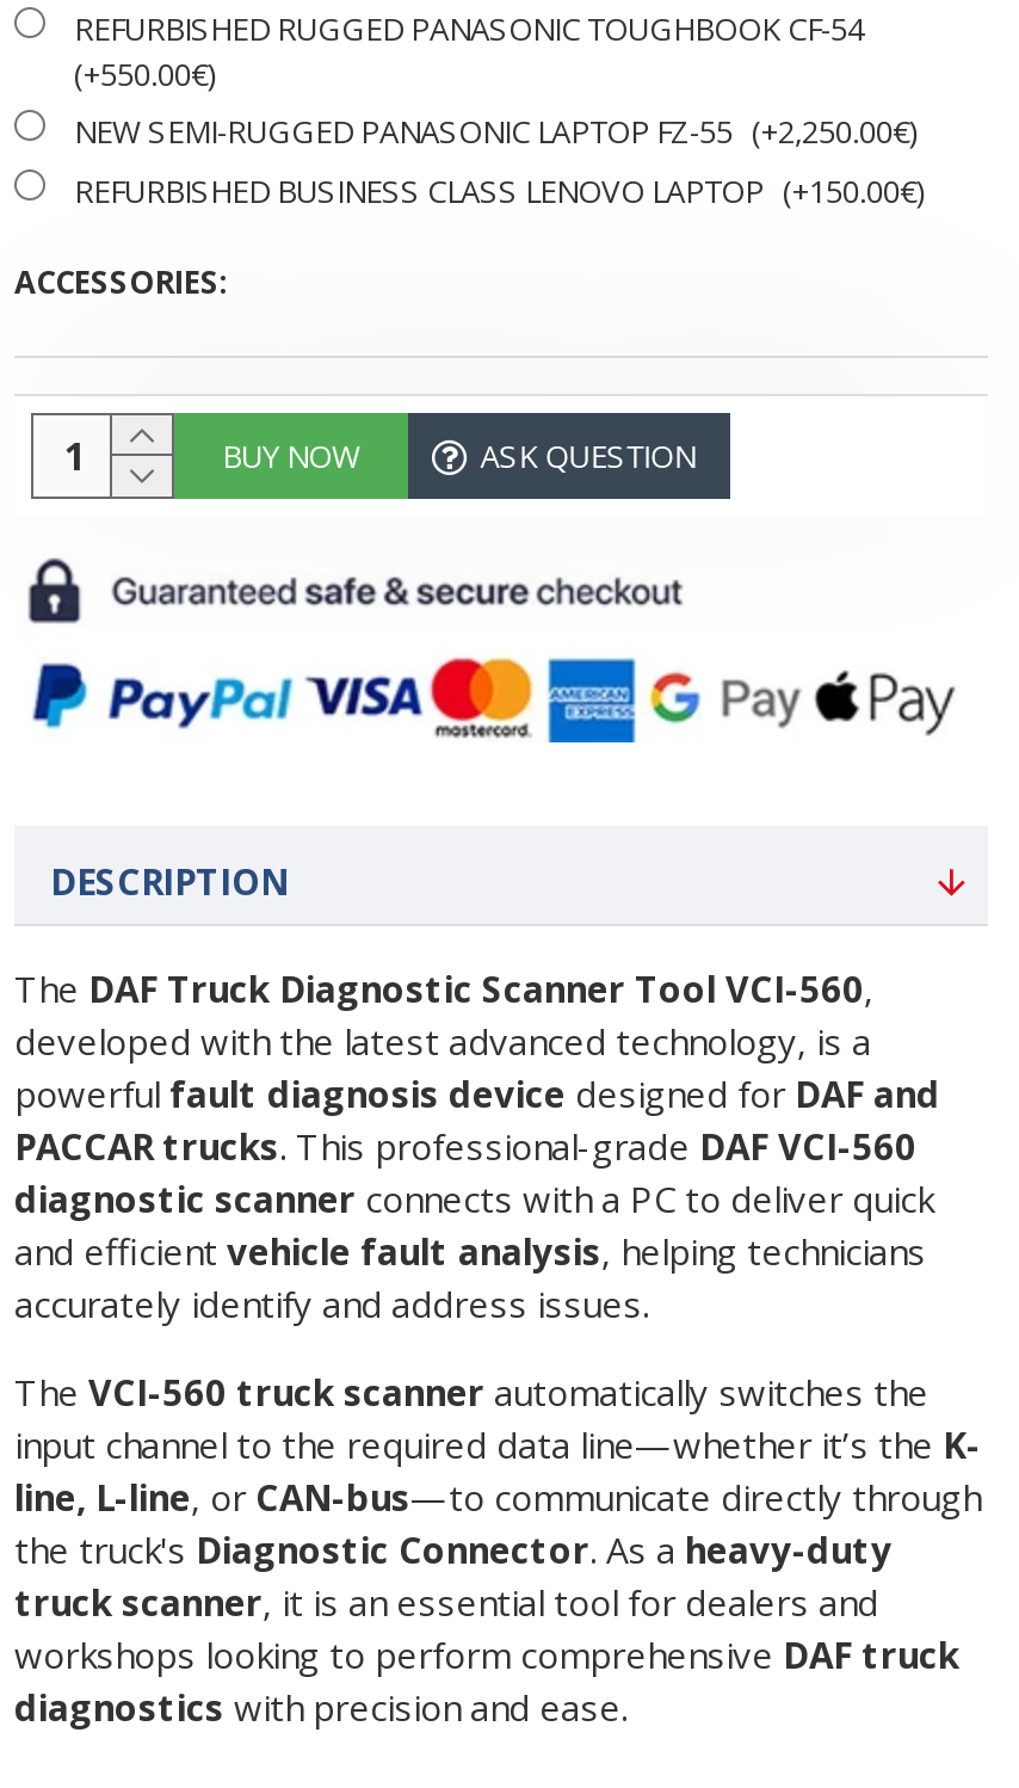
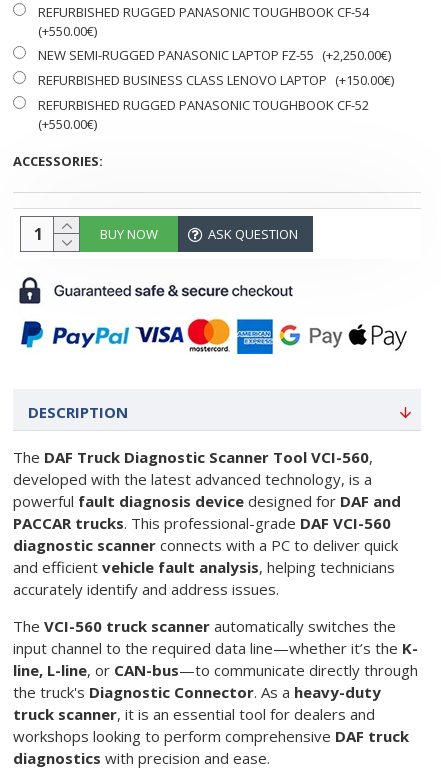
none -> [38,96,369,133] REFURBISHED RUGGED PANASONIC TOUGHBOOK CF-52 | (+550.00€)

